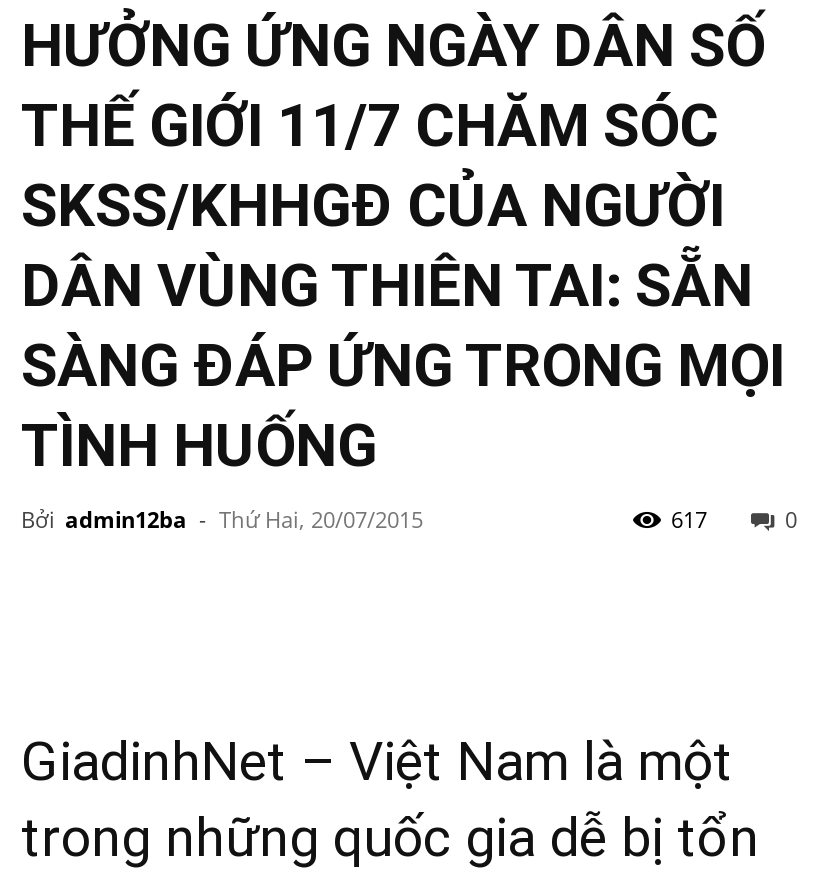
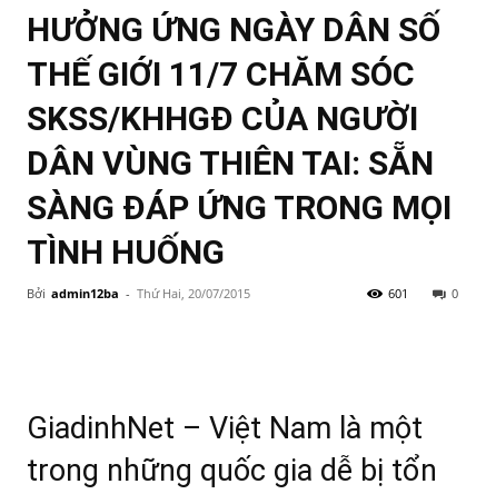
[671,504,707,534] 617 -> [388,285,408,302] 601

